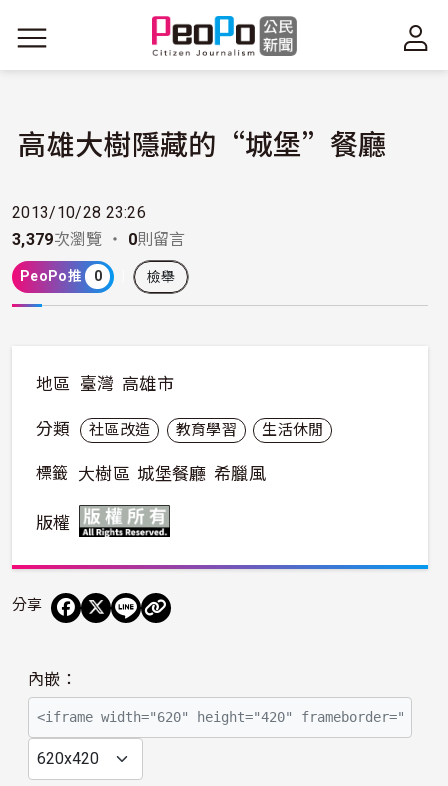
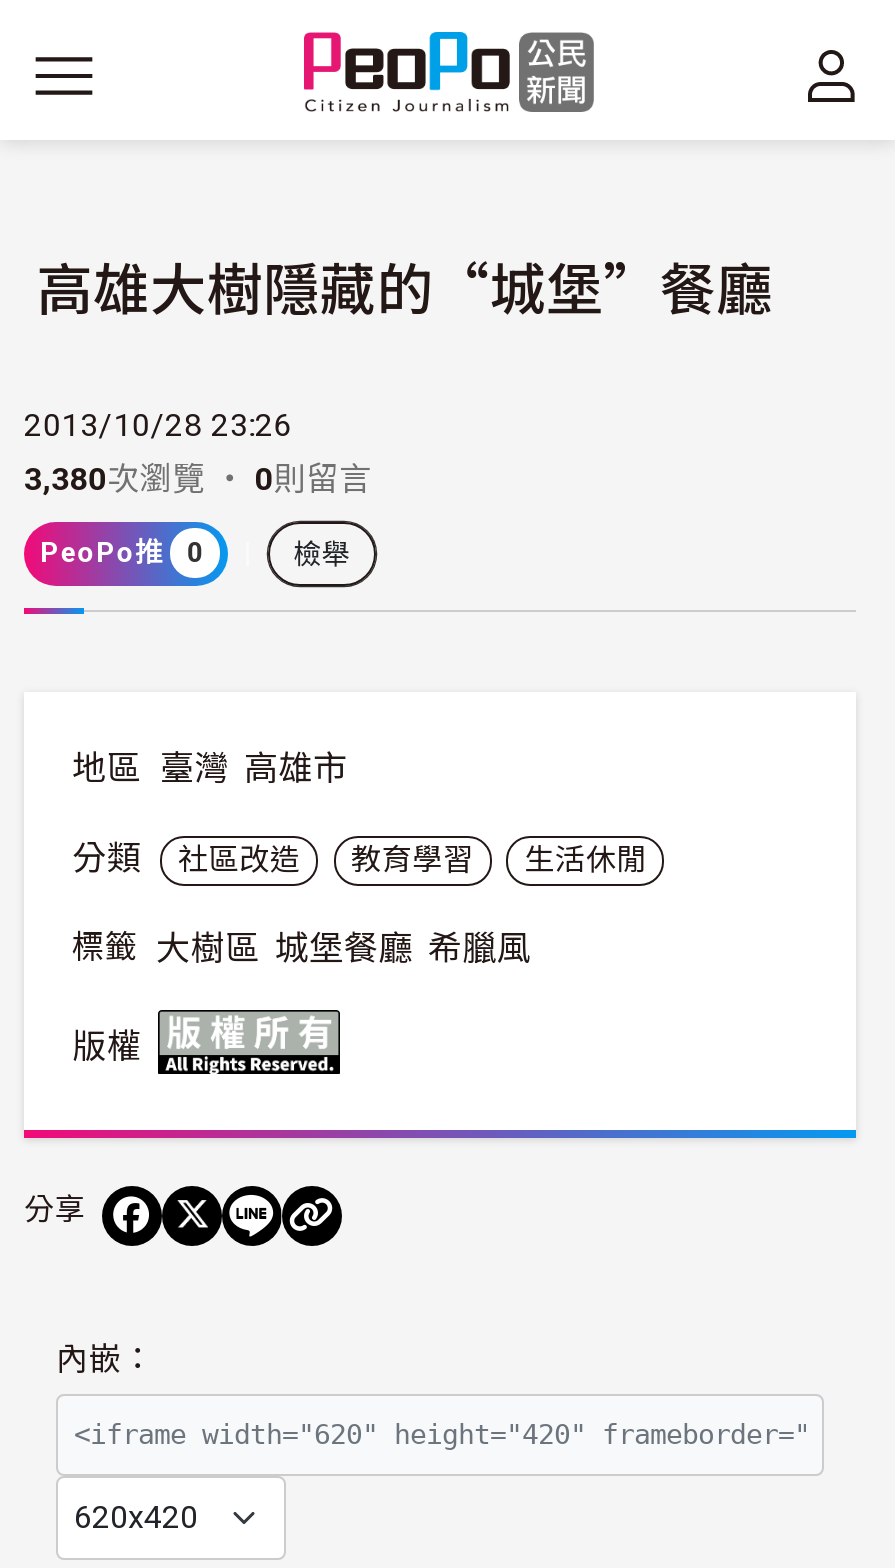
[12,230,186,249] 3,379次瀏覽 ・0則留言 -> [24,460,372,498] 3,380次瀏覽 ・0則留言

